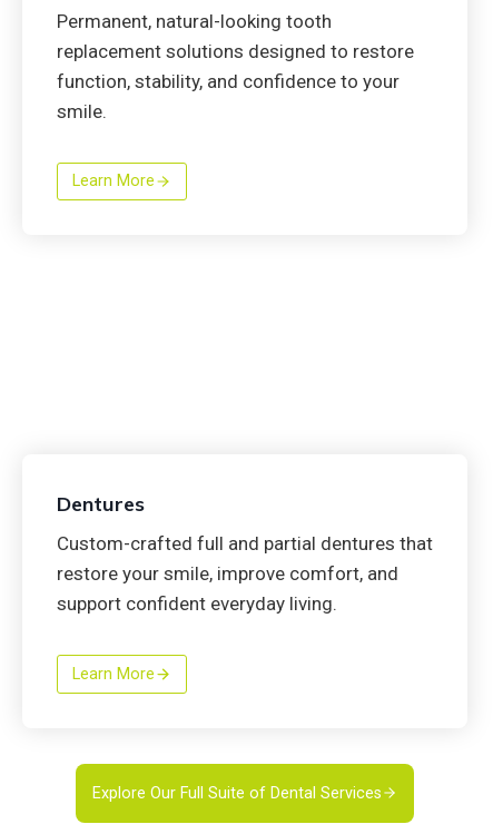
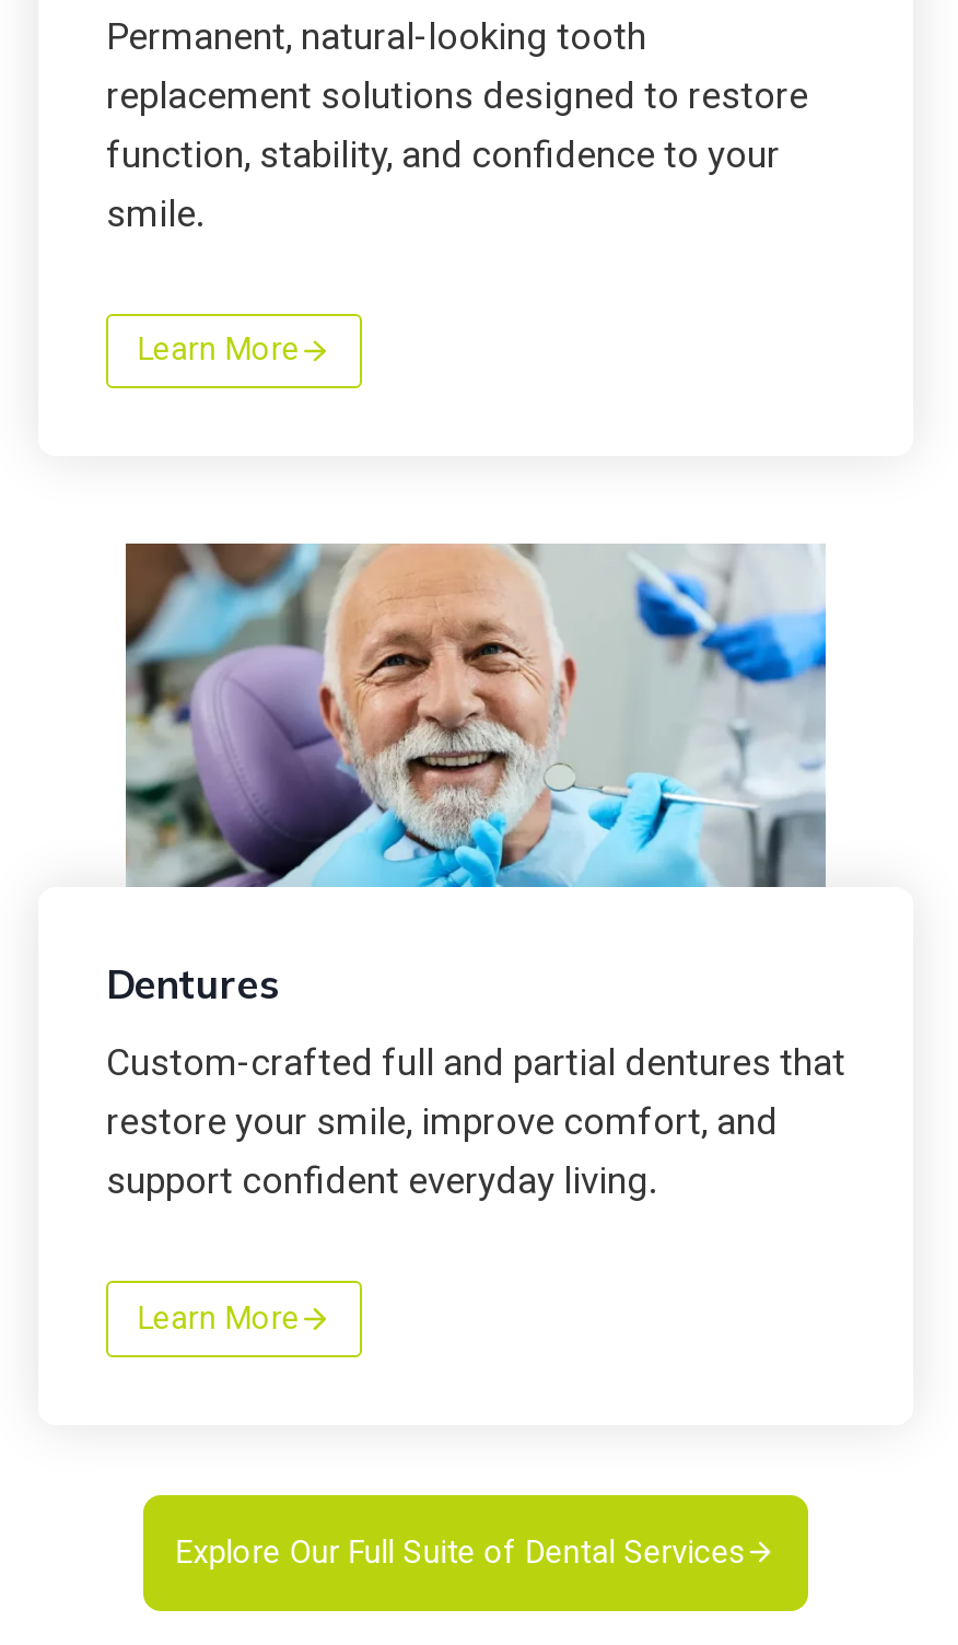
none -> [124,541,828,889] [image]

